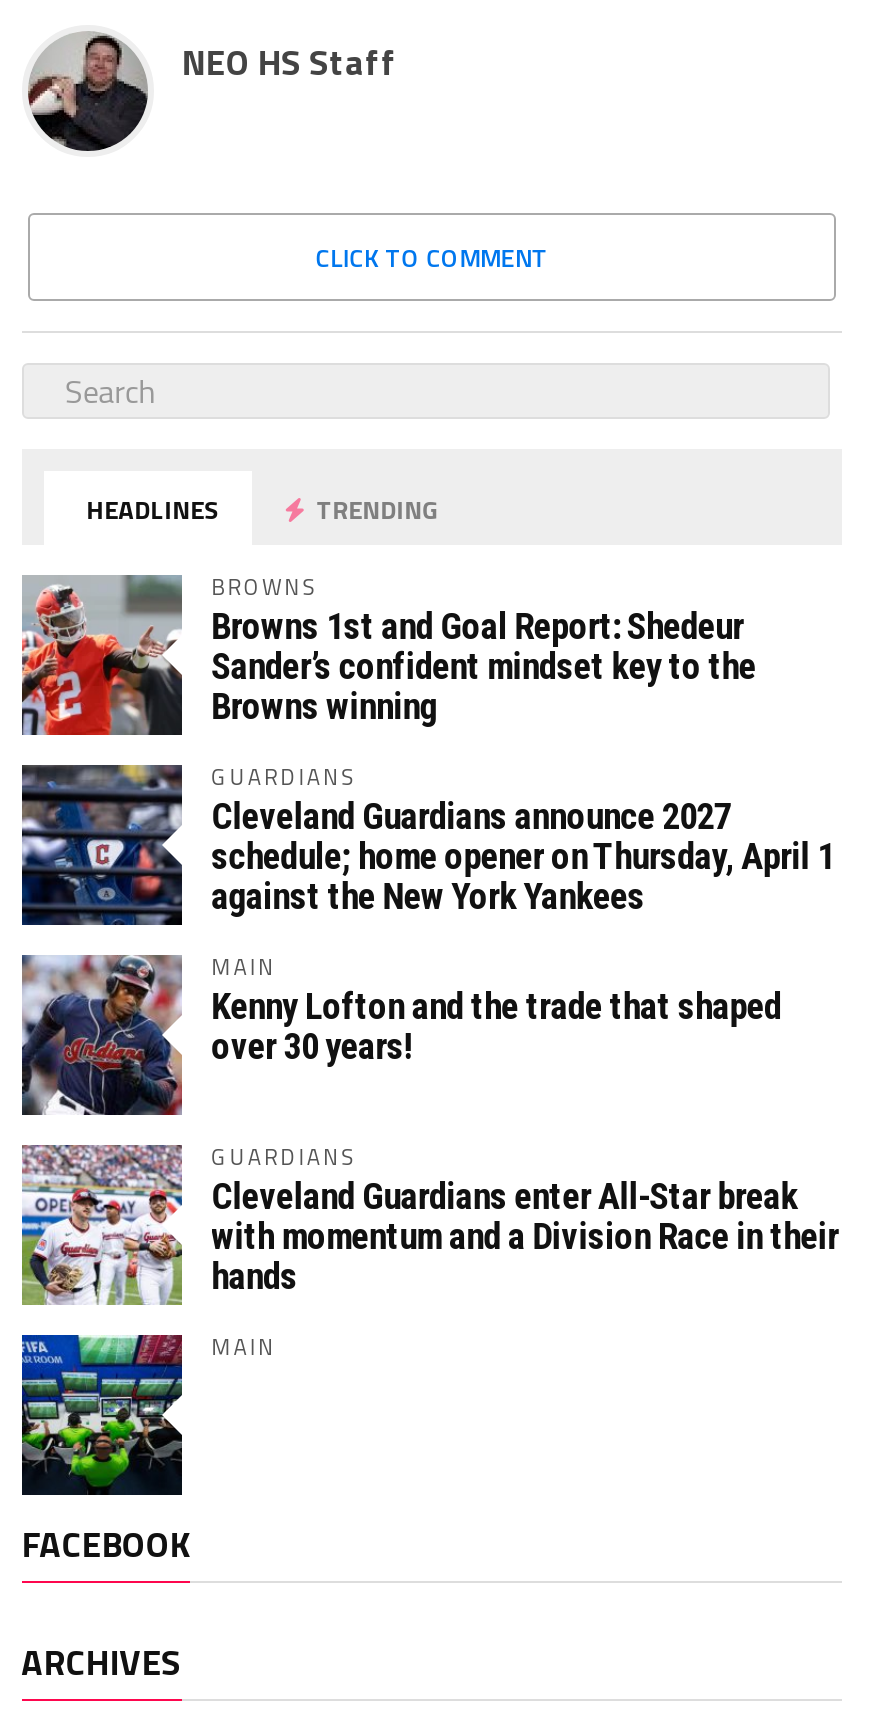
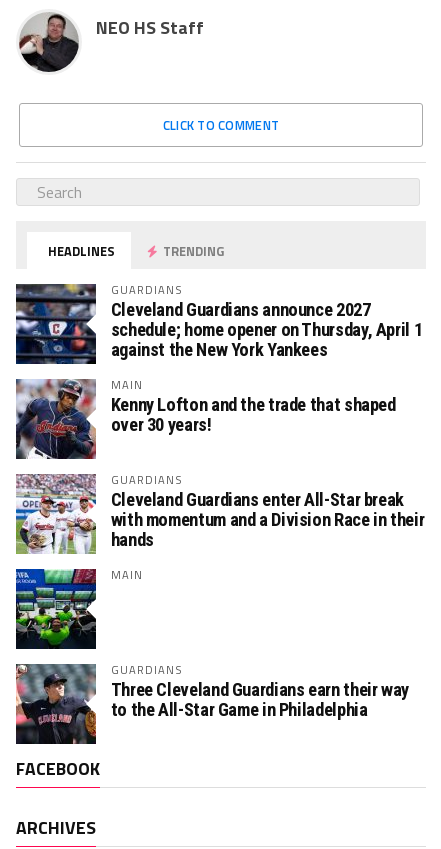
[20,570,756,737] [image] | BROWNS | Browns 1st and Goal Report: Shedeur | Sander’s confident mindset key to the | Browns winning -> none
moved [18,760,838,1364] -> [14,280,424,582]: [image] | GUARDIANS | Cleveland Guardians announce 2027 | ... | hands | MAIN
moved [18,1331,186,1497] -> [14,566,98,649]: [image]
none -> [15,660,409,745] [image] | GUARDIANS | Three Cleveland Guardians earn their way | to the All-Star Game in Philadelphia

